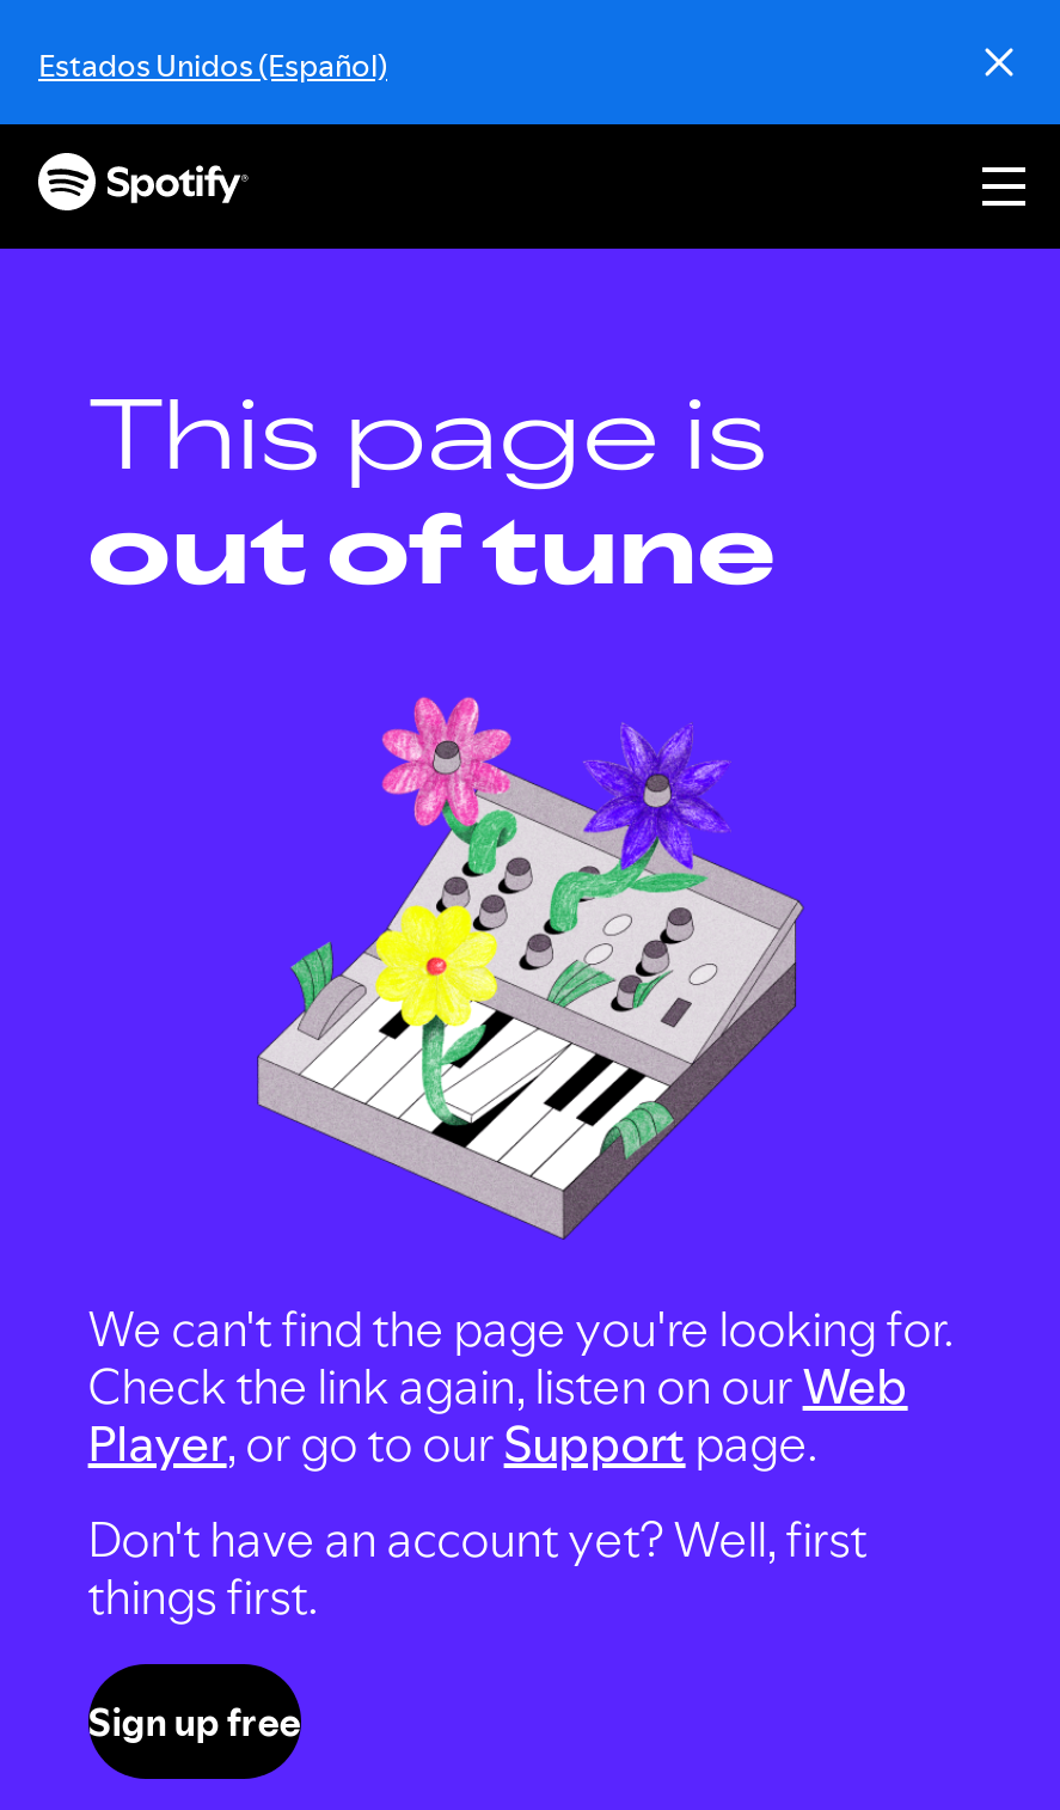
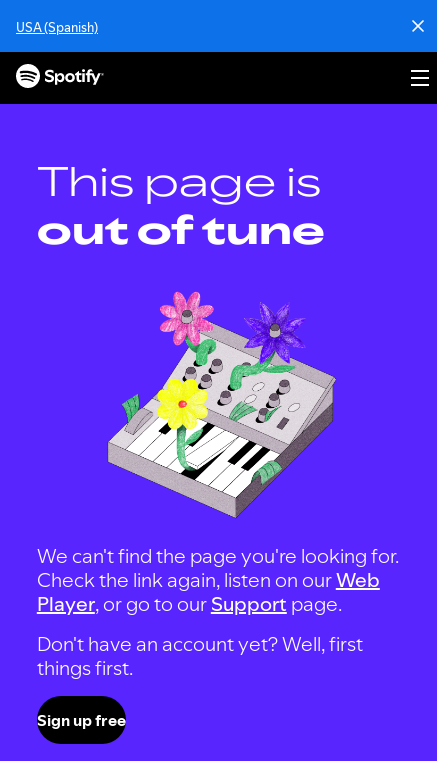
[38,43,387,86] Estados Unidos (Español) -> [16,18,98,36] USA (Spanish)

